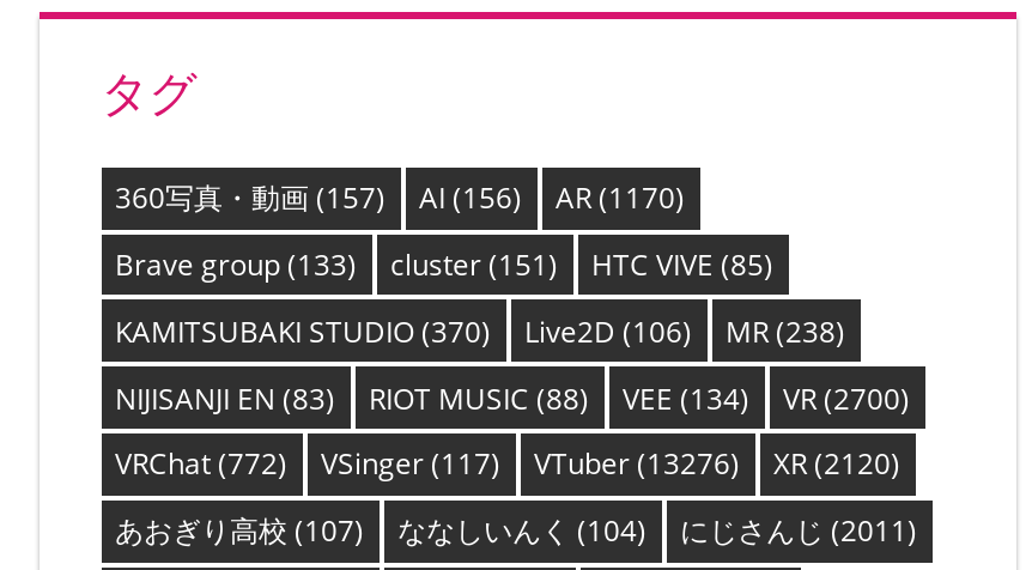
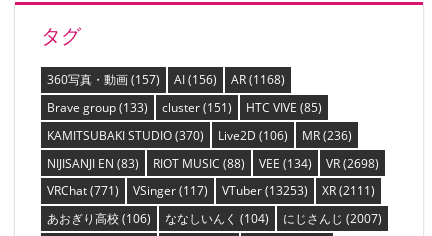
[115,178,685,218] 360写真・動画(157) AI (156) AR (1170) -> [46,71,284,88] 360写真・動画(157) AI (156) AR (1168)
[115,311,845,352] KAMITSUBAKI STUDIO (370) Live2D (106) MR (238) -> [46,127,351,144] KAMITSUBAKI STUDIO (370) Live2D (106) MR (236)
[115,377,910,418] NIJISANJI EN (83) RIOT MUSIC (88) VEE (134) VR (2700) -> [46,154,378,171] NIJISANJI EN (83) RIOT MUSIC (88) VEE (134) VR (2698)
[115,444,287,484] VRChat (772) -> [46,182,118,199] VRChat (771)
[534,444,740,484] VTuber (13276) -> [221,182,307,199] VTuber (13253)
[773,444,900,484] XR (2120) -> [321,182,374,199] XR (2111)
[115,510,364,551] あおぎり高校(107) -> [46,210,150,227] あおぎり高校(106)
[680,510,917,551] にじさんじ(2011) -> [282,210,381,227] にじさんじ(2007)

